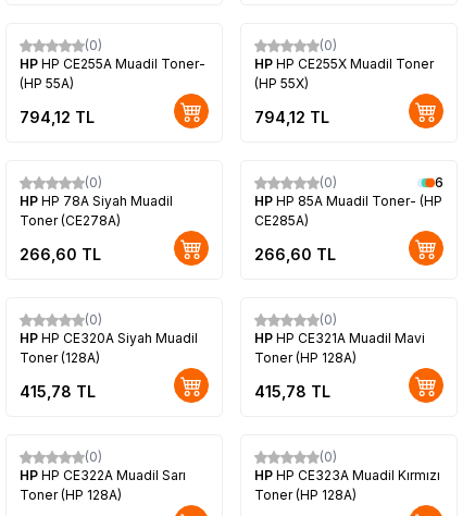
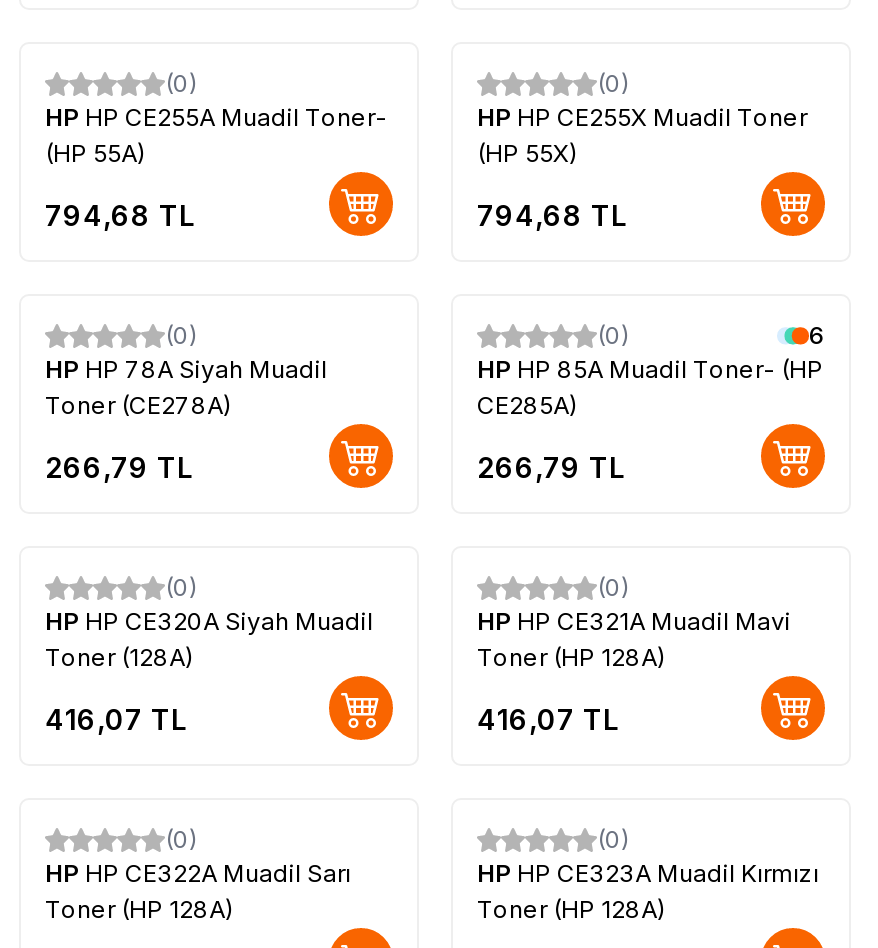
[20,108,95,126] 794,12 TL -> [45,198,195,232] 794,68 TL
[254,108,329,126] 794,12 TL -> [477,198,627,232] 794,68 TL
[20,245,101,263] 266,60 TL -> [45,450,193,484] 266,79 TL
[254,245,336,263] 266,60 TL -> [477,450,625,484] 266,79 TL
[20,382,96,400] 415,78 TL -> [45,702,187,736] 416,07 TL
[254,382,330,400] 415,78 TL -> [477,702,619,736] 416,07 TL

